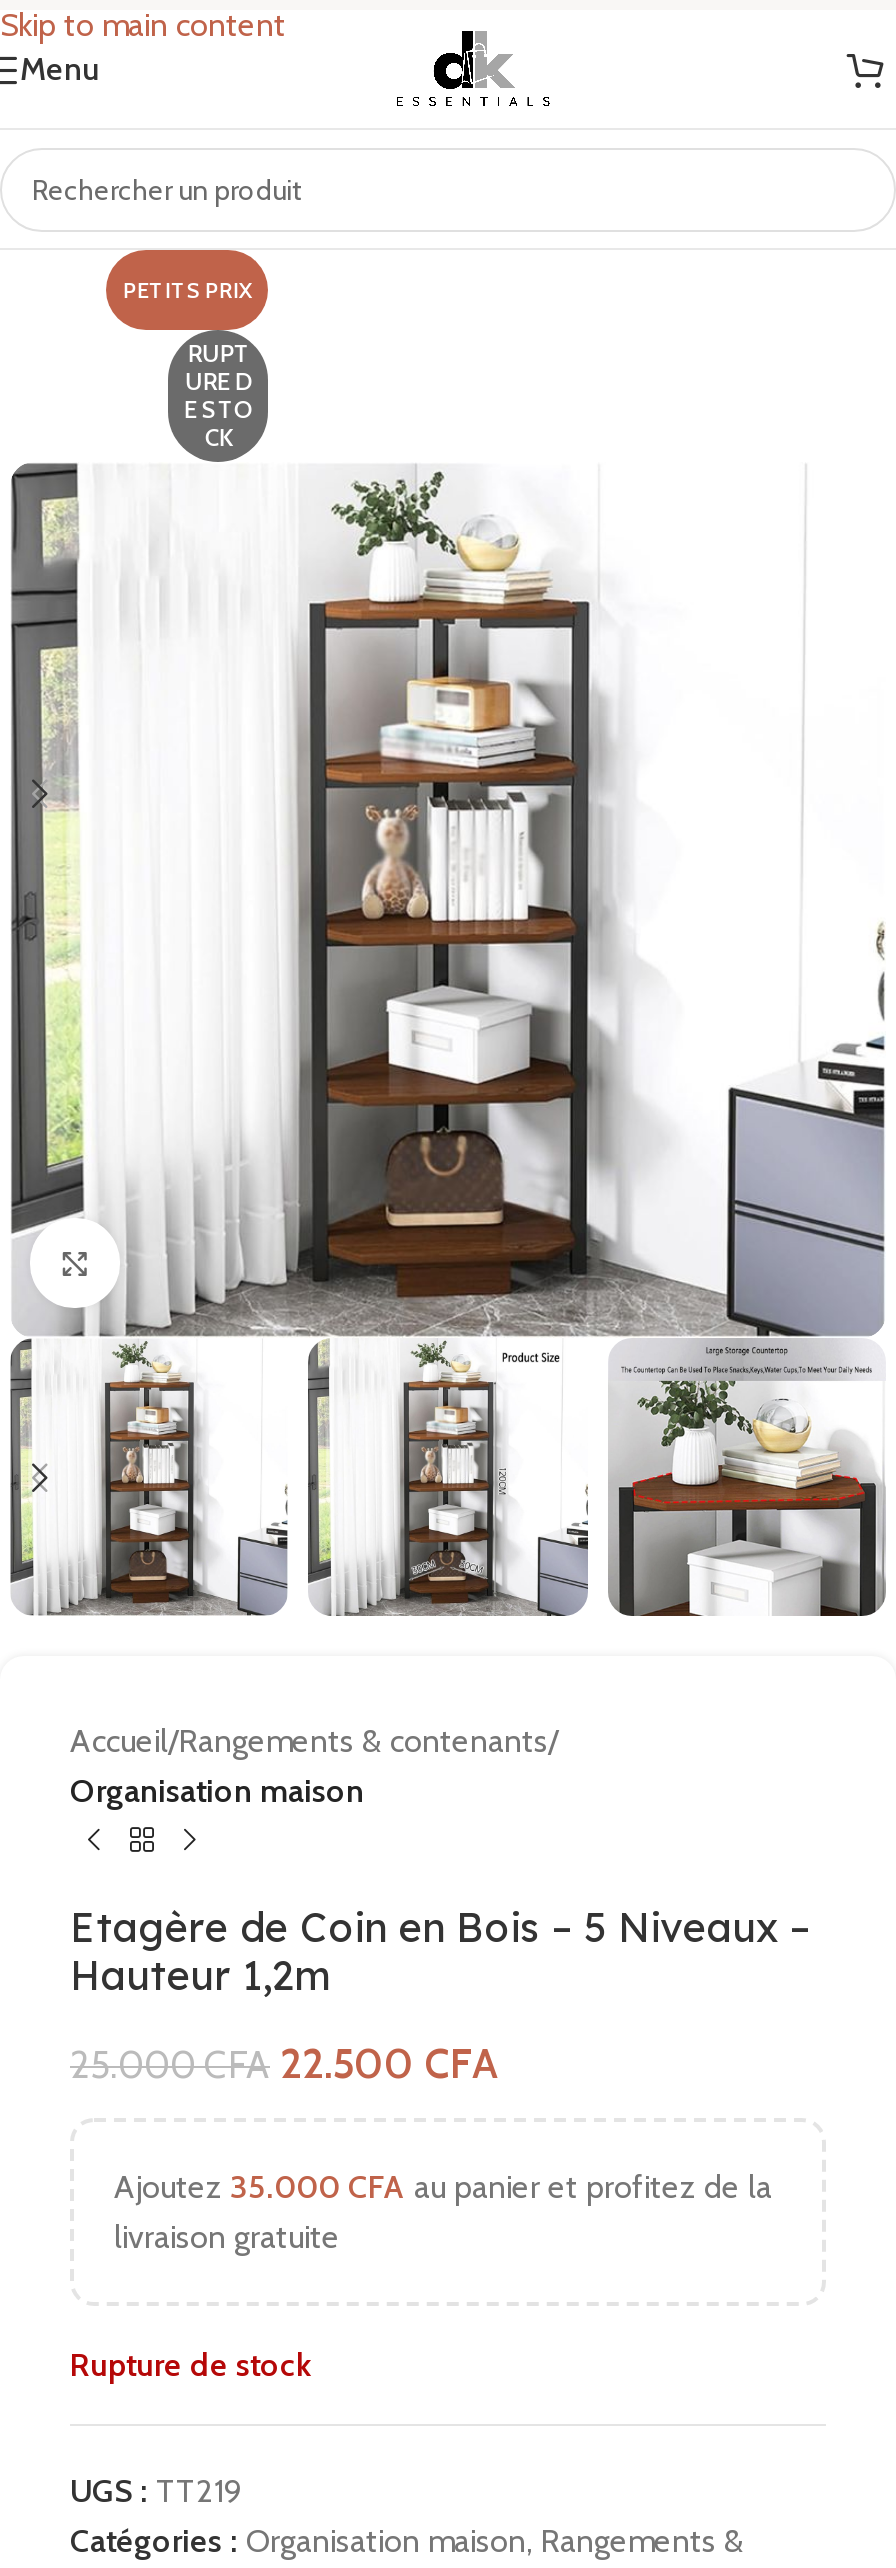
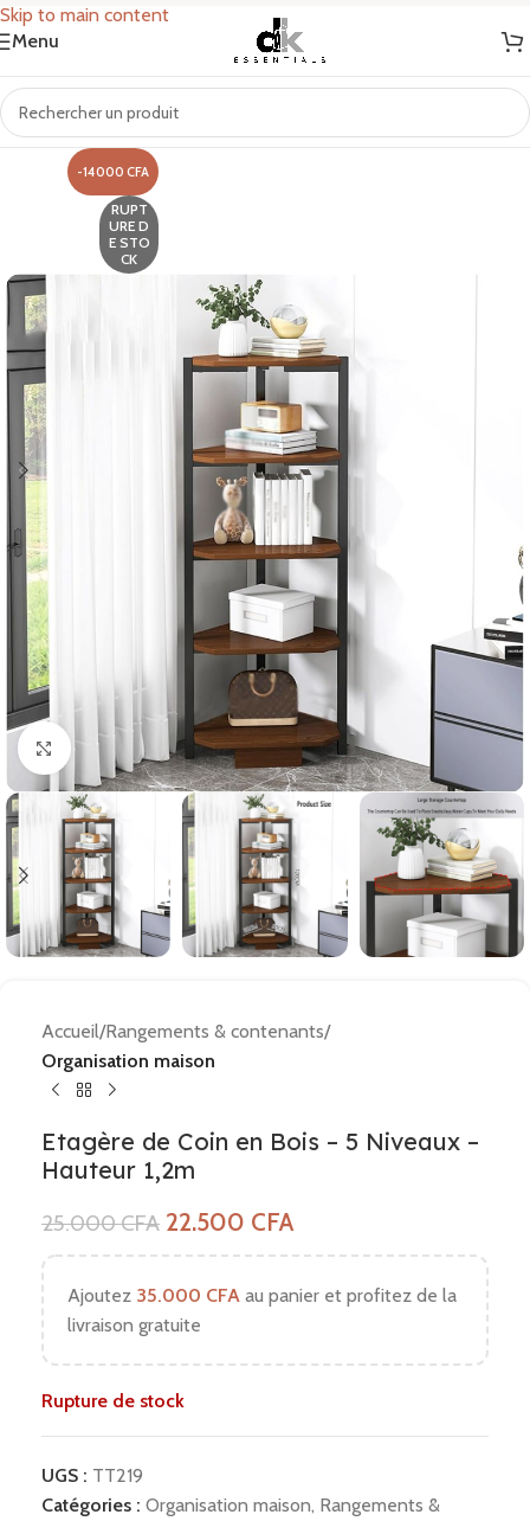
[123,275,253,303] PETITS PRIX -> [77,163,150,179] -14 000 CFA

